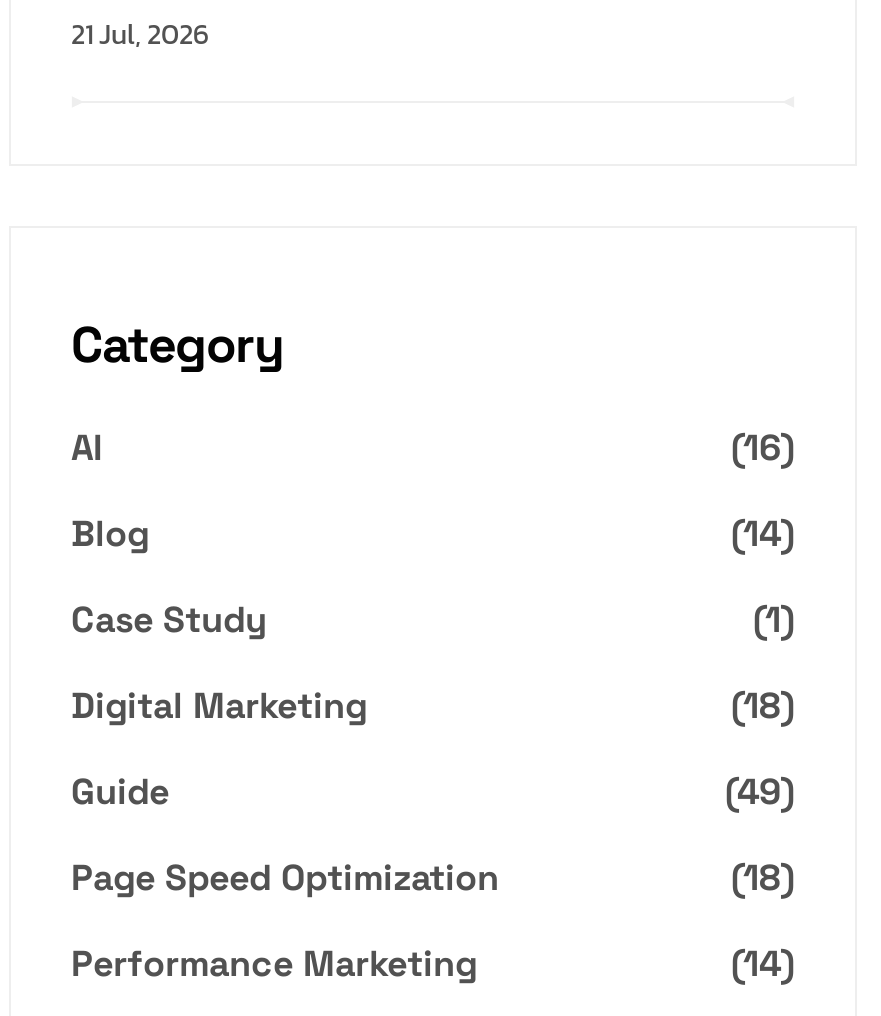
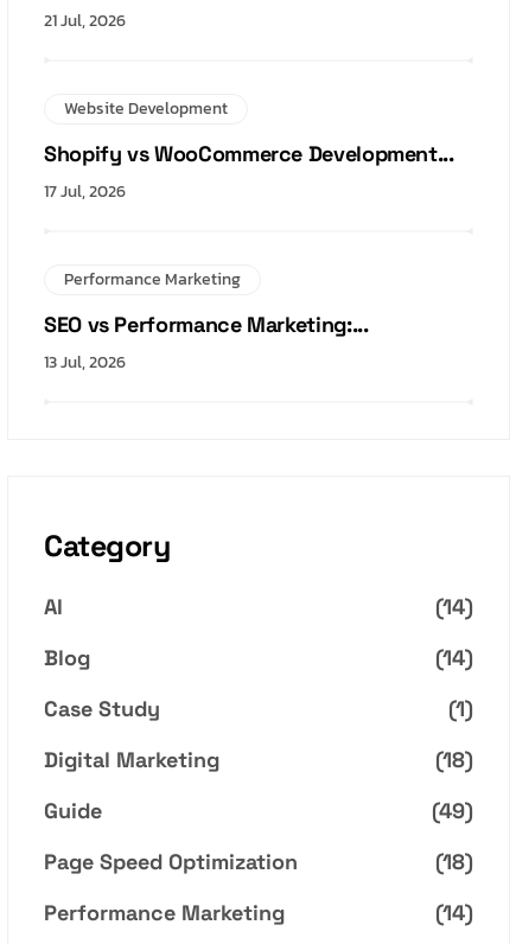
none -> [44,96,454,204] Website Development | Shopify vs WooCommerce Development... | 17 Jul, 2026
none -> [44,267,368,375] Performance Marketing | SEO vs Performance Marketing:... | 13 Jul, 2026
[731,424,795,470] (16) -> [435,593,473,620] (14)

